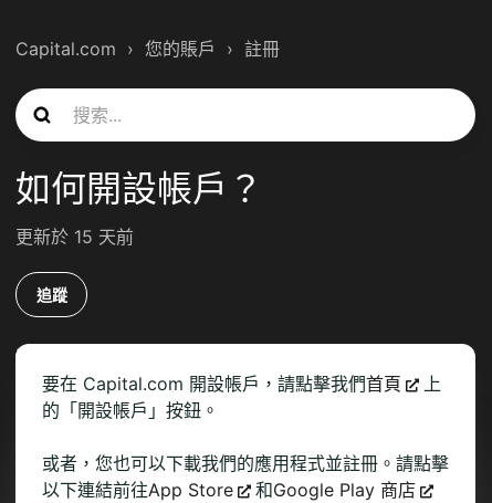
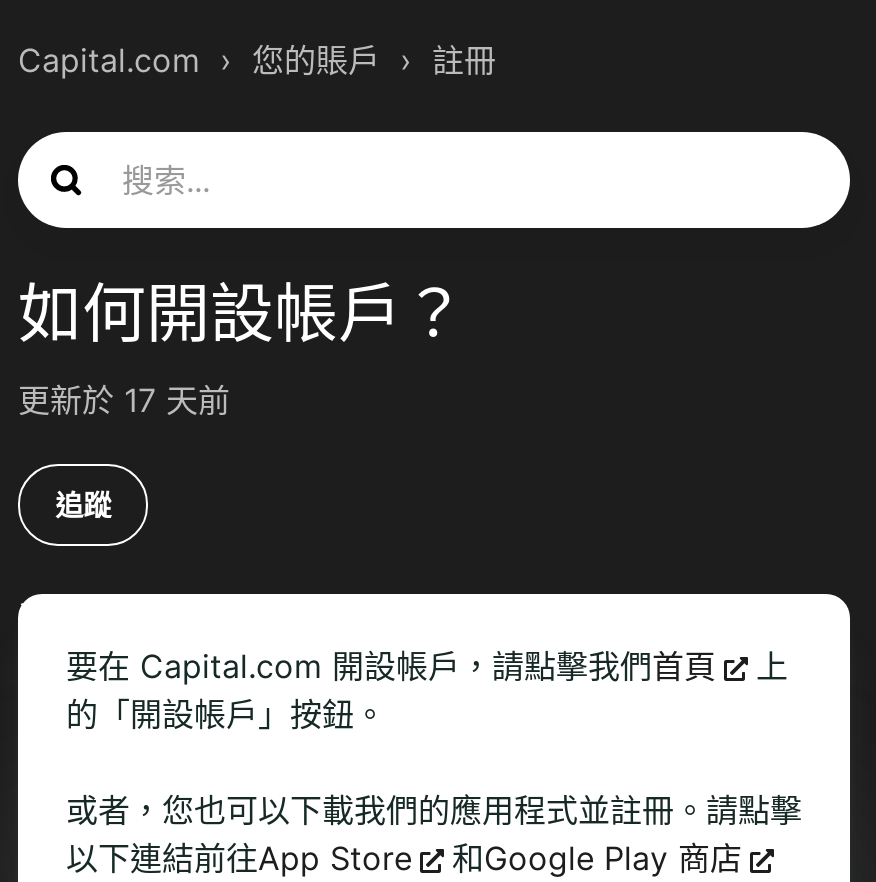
[15,226,134,248] 更新於15 天前 -> [18,380,230,420] 更新於17 天前

